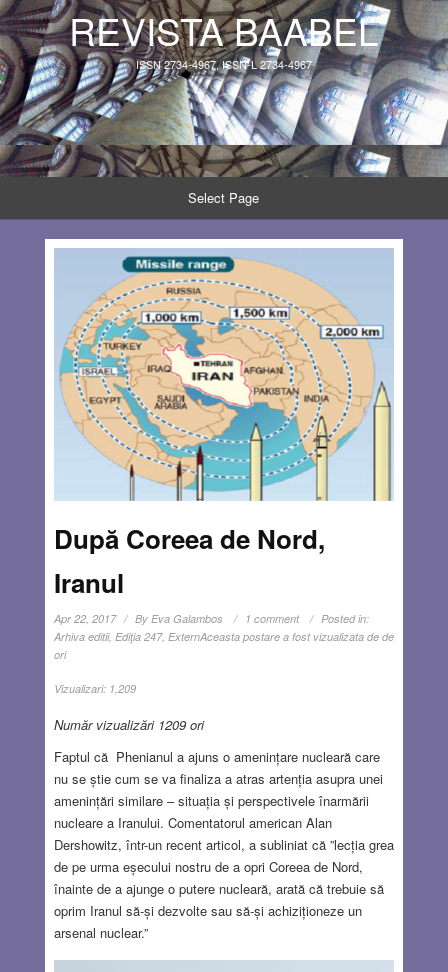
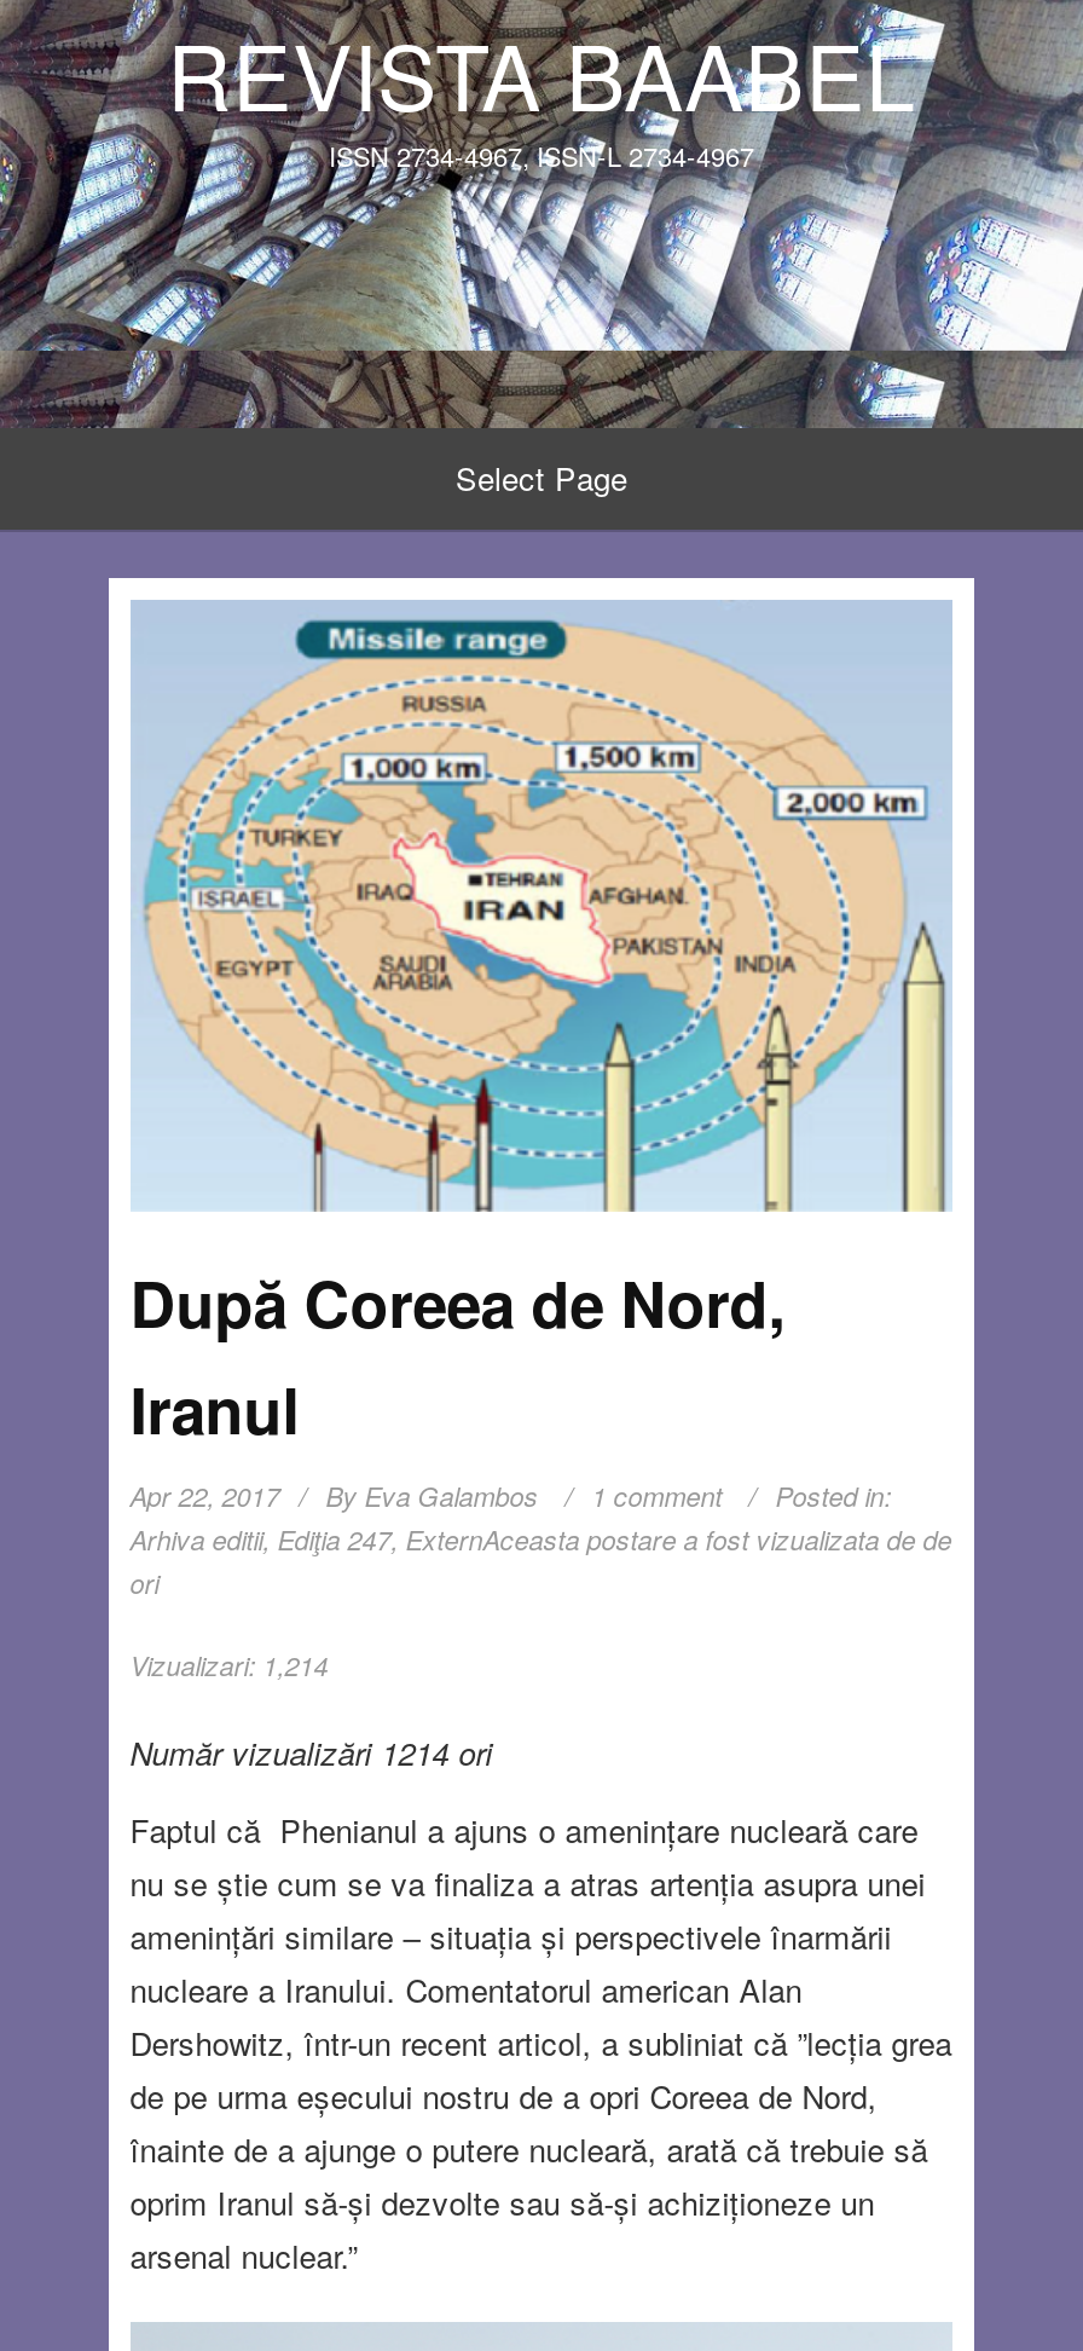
[54,681,136,696] Vizualizari: 1,209 -> [130,1648,328,1684] Vizualizari: 1,214
[54,715,204,734] Număr vizualizări 1209 ori -> [130,1730,493,1776] Număr vizualizări 1214 ori

